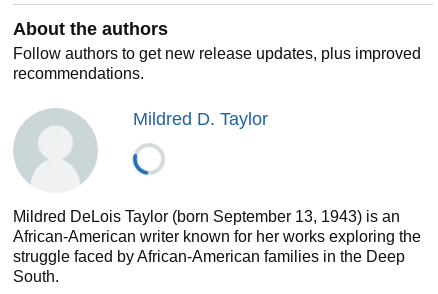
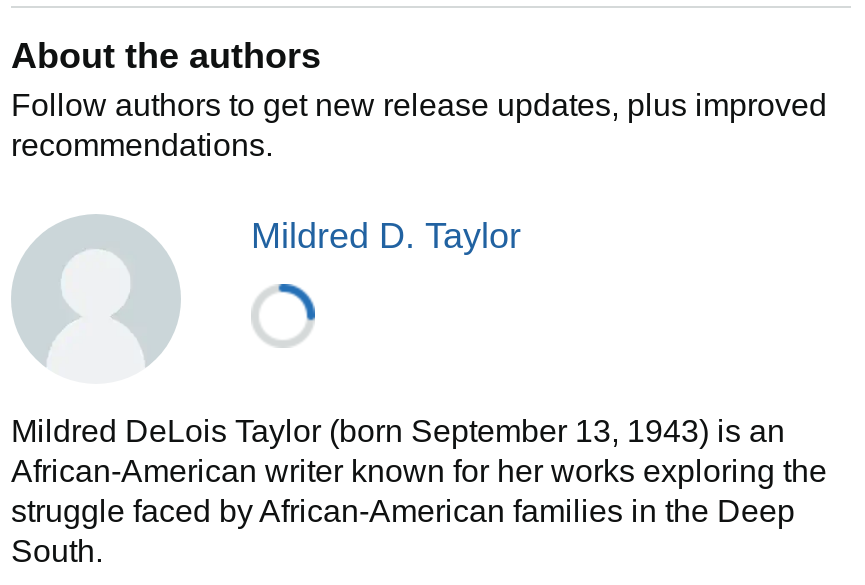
[132,143,165,175] [image] -> [251,282,317,346] [image]

